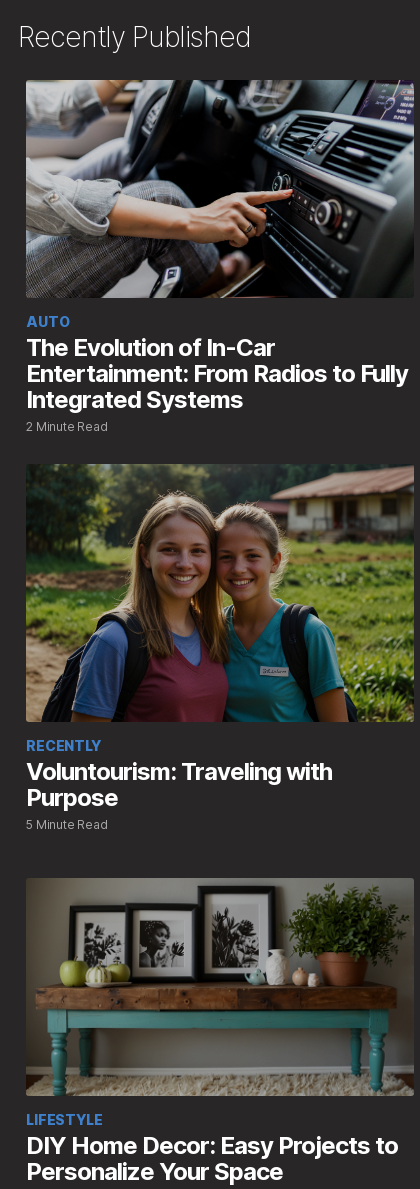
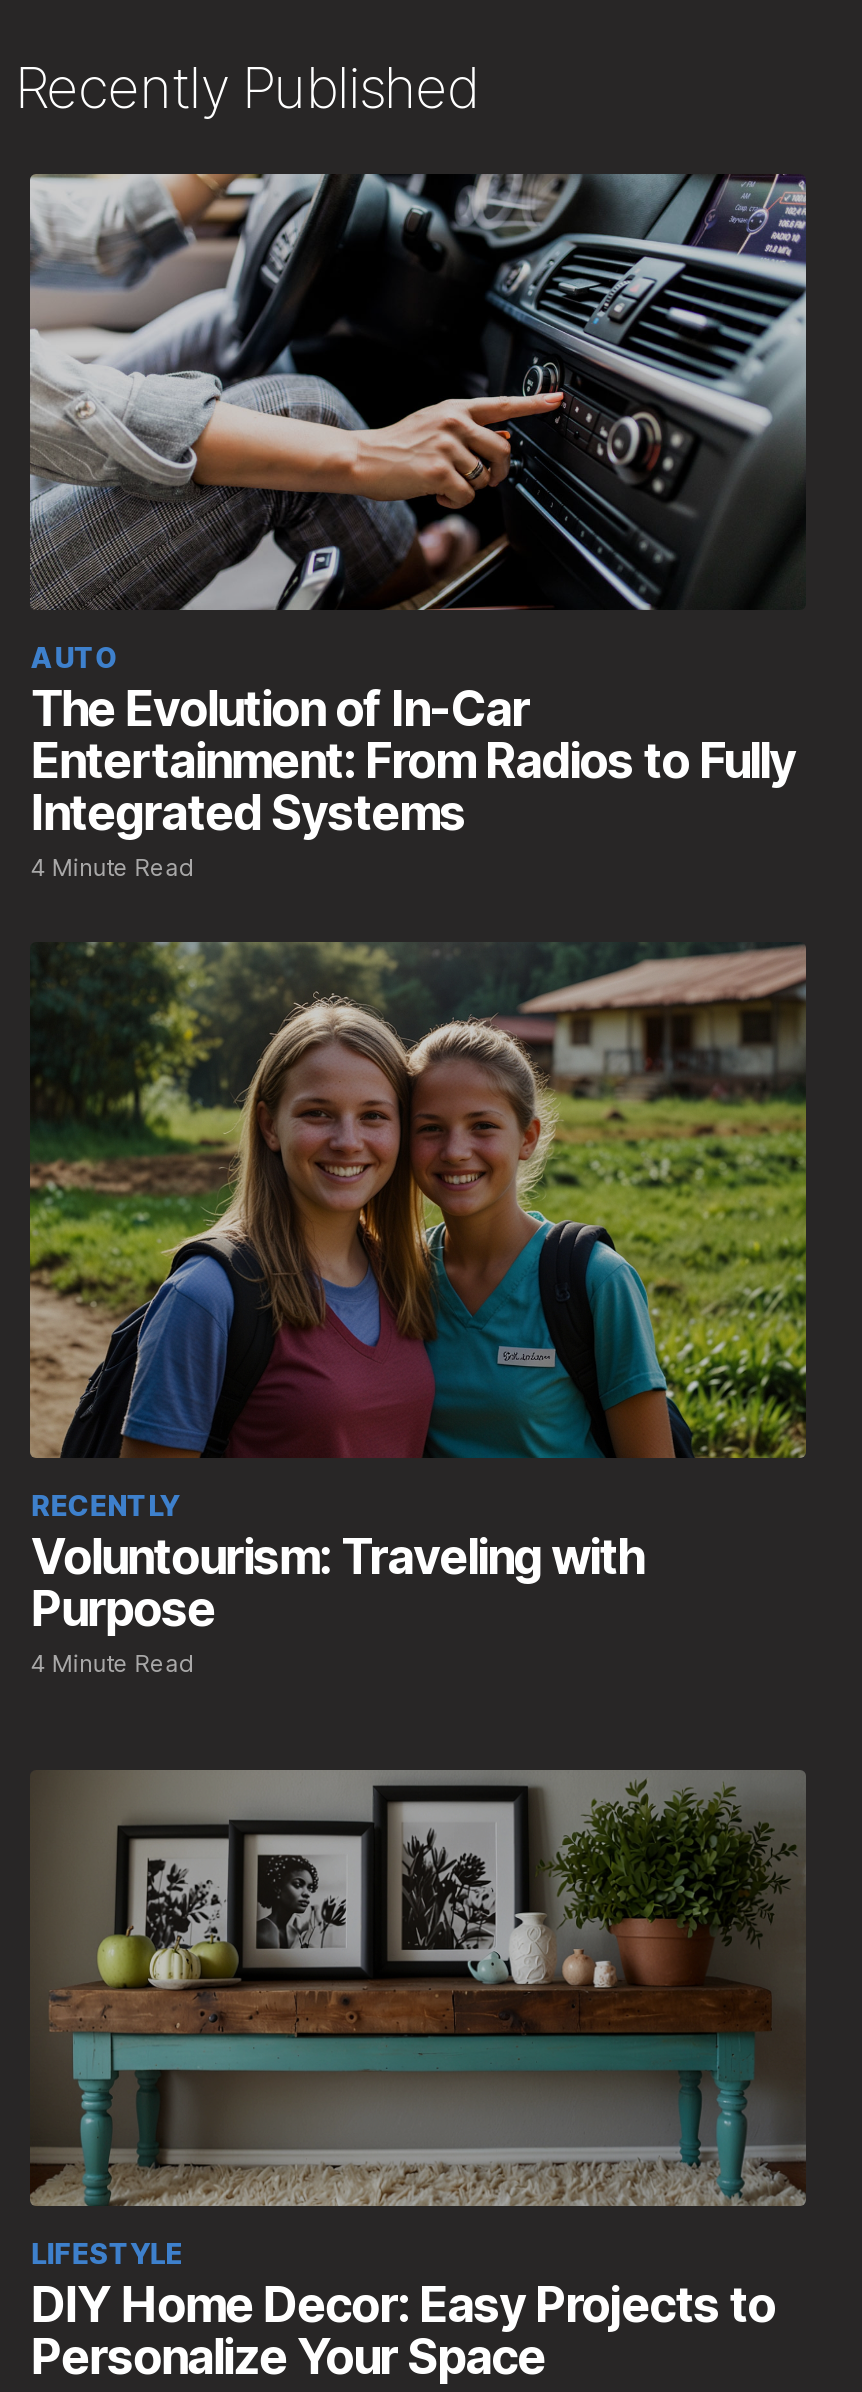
[26,419,107,434] 2 Minute Read -> [31,852,195,882] 4 Minute Read
[26,817,107,832] 5 Minute Read -> [31,1648,195,1678] 4 Minute Read

